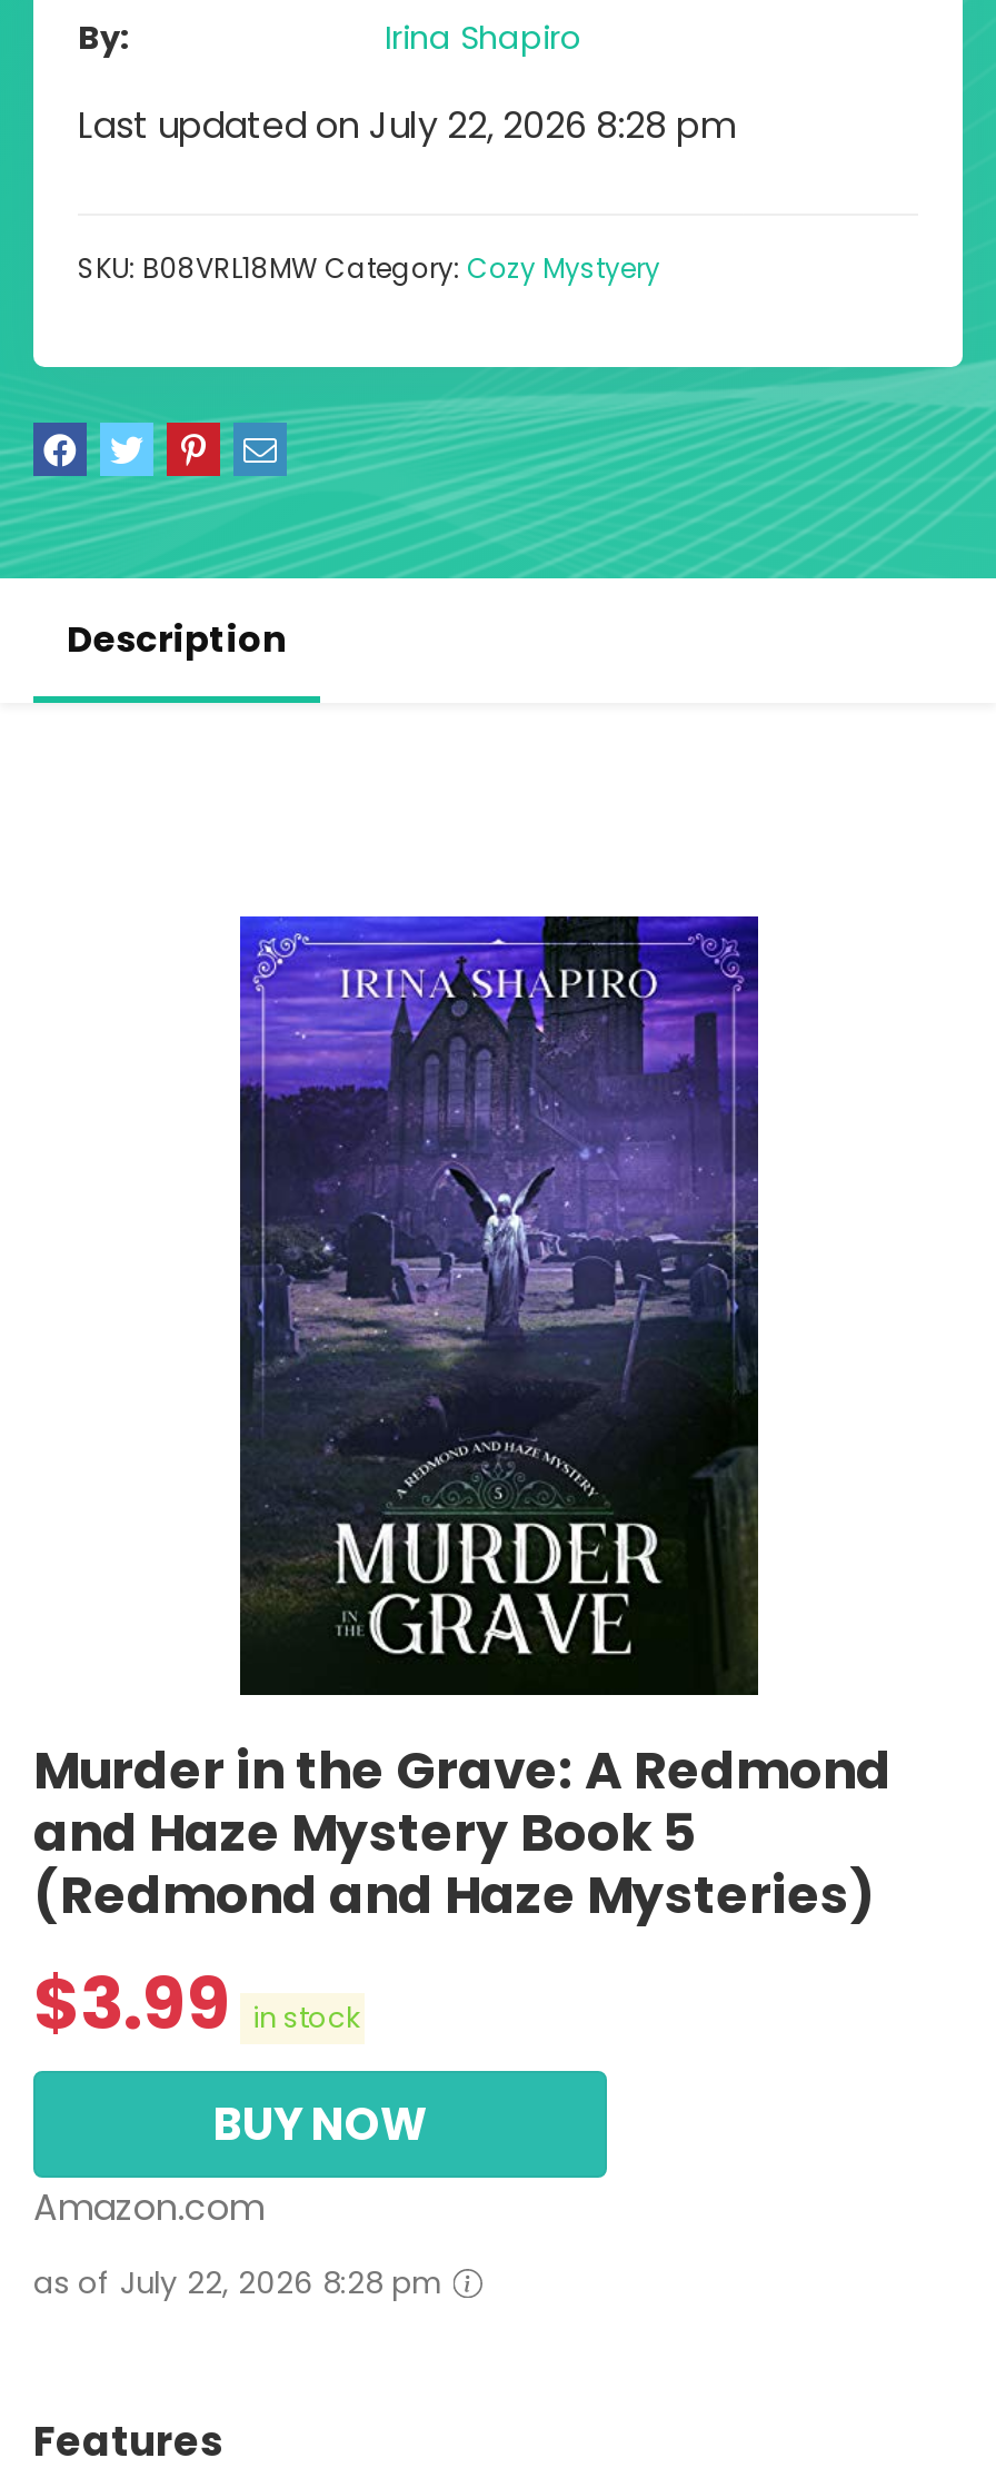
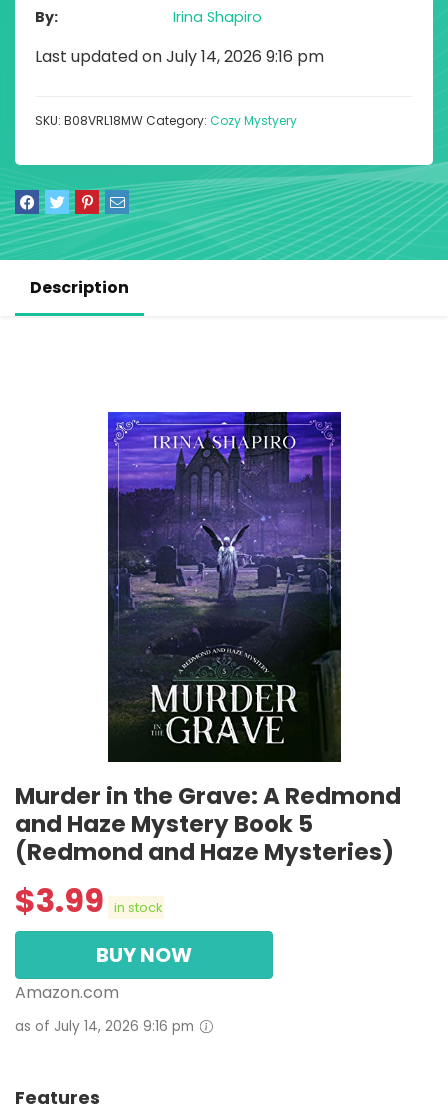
[78,100,736,151] Last updated on July 22, 2026 8:28 pm -> [35,45,324,68] Last updated on July 14, 2026 9:16 pm
[33,2262,449,2304] as of July 22, 2026 8:28 pm -> [15,1017,198,1036] as of July 14, 2026 9:16 pm

